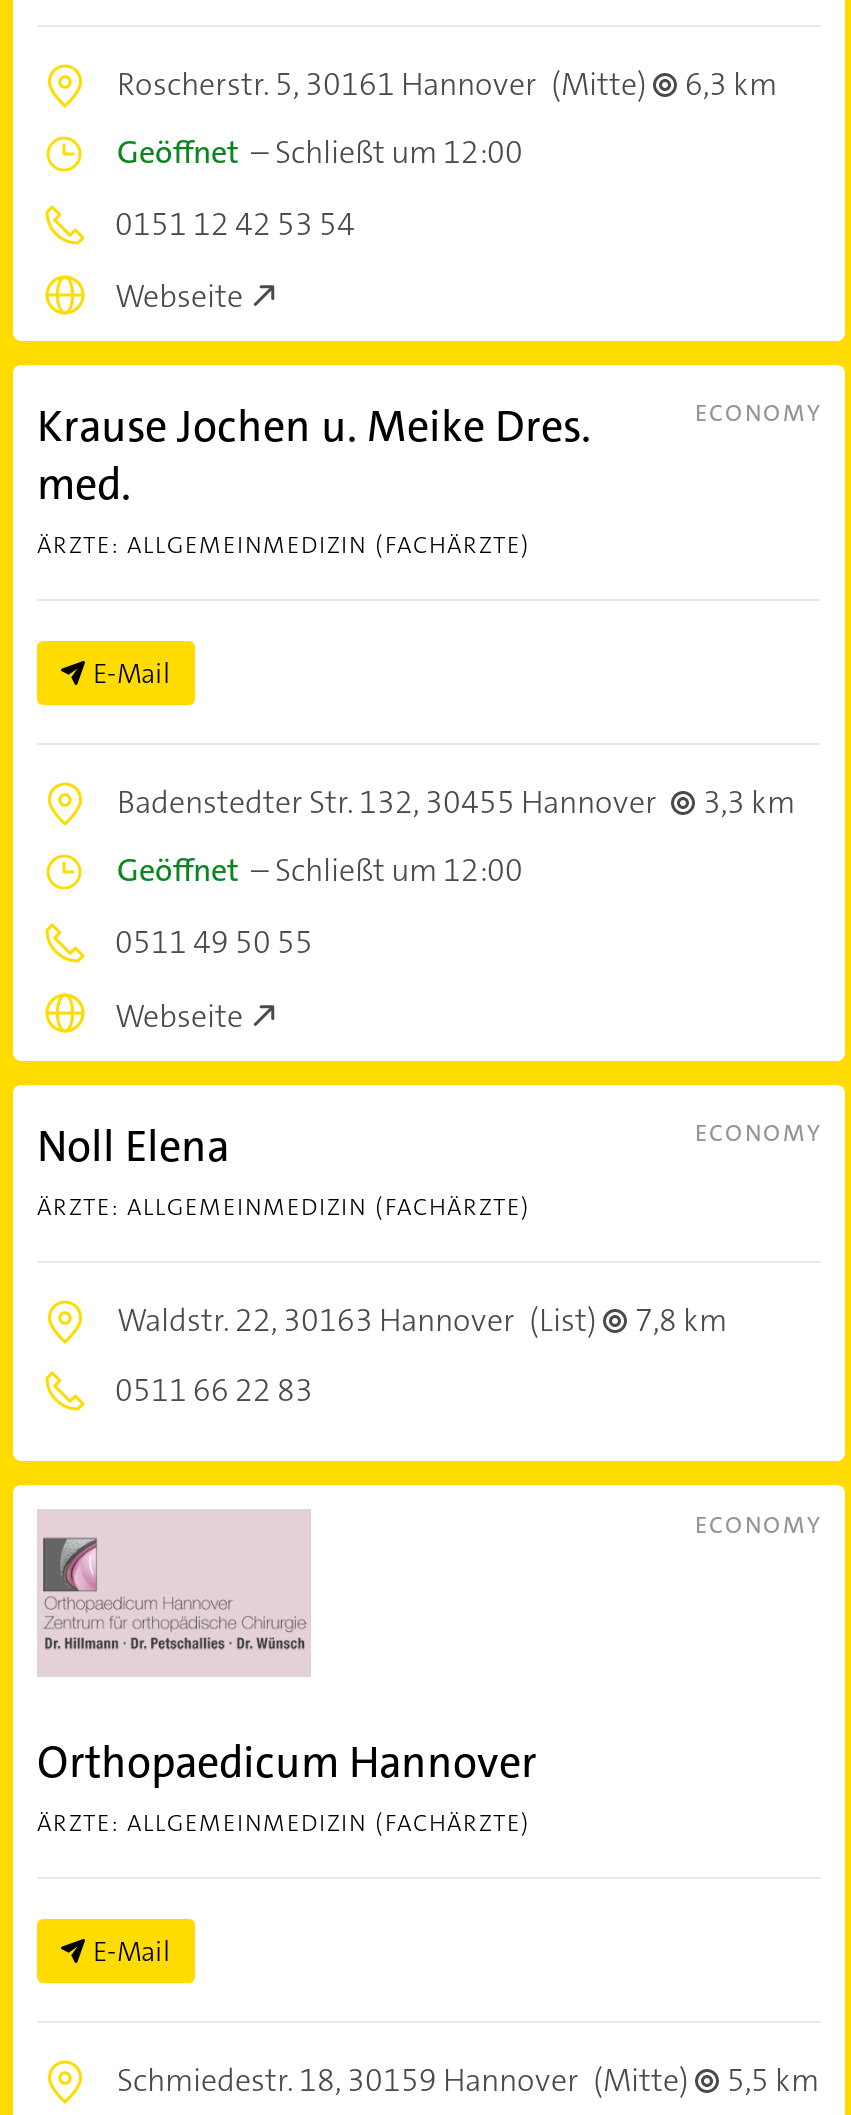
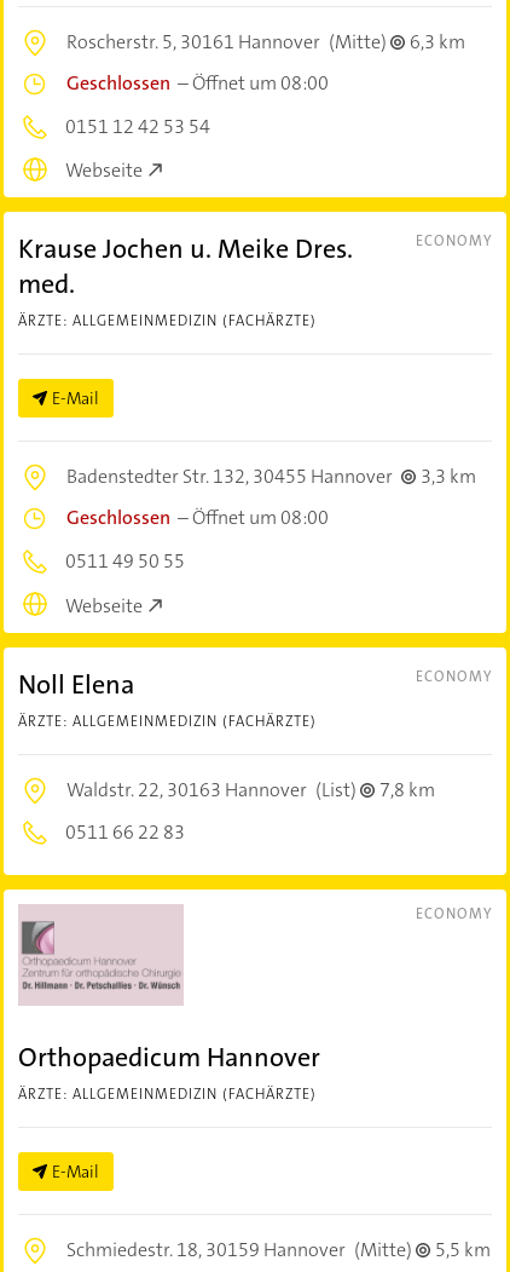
[117,130,523,172] Geöffnet – Schließt um 12:00 -> [66,70,329,95] Geschlossen – Öffnet um 08:00
[117,849,523,891] Geöffnet – Schließt um 12:00 -> [66,505,329,530] Geschlossen – Öffnet um 08:00

